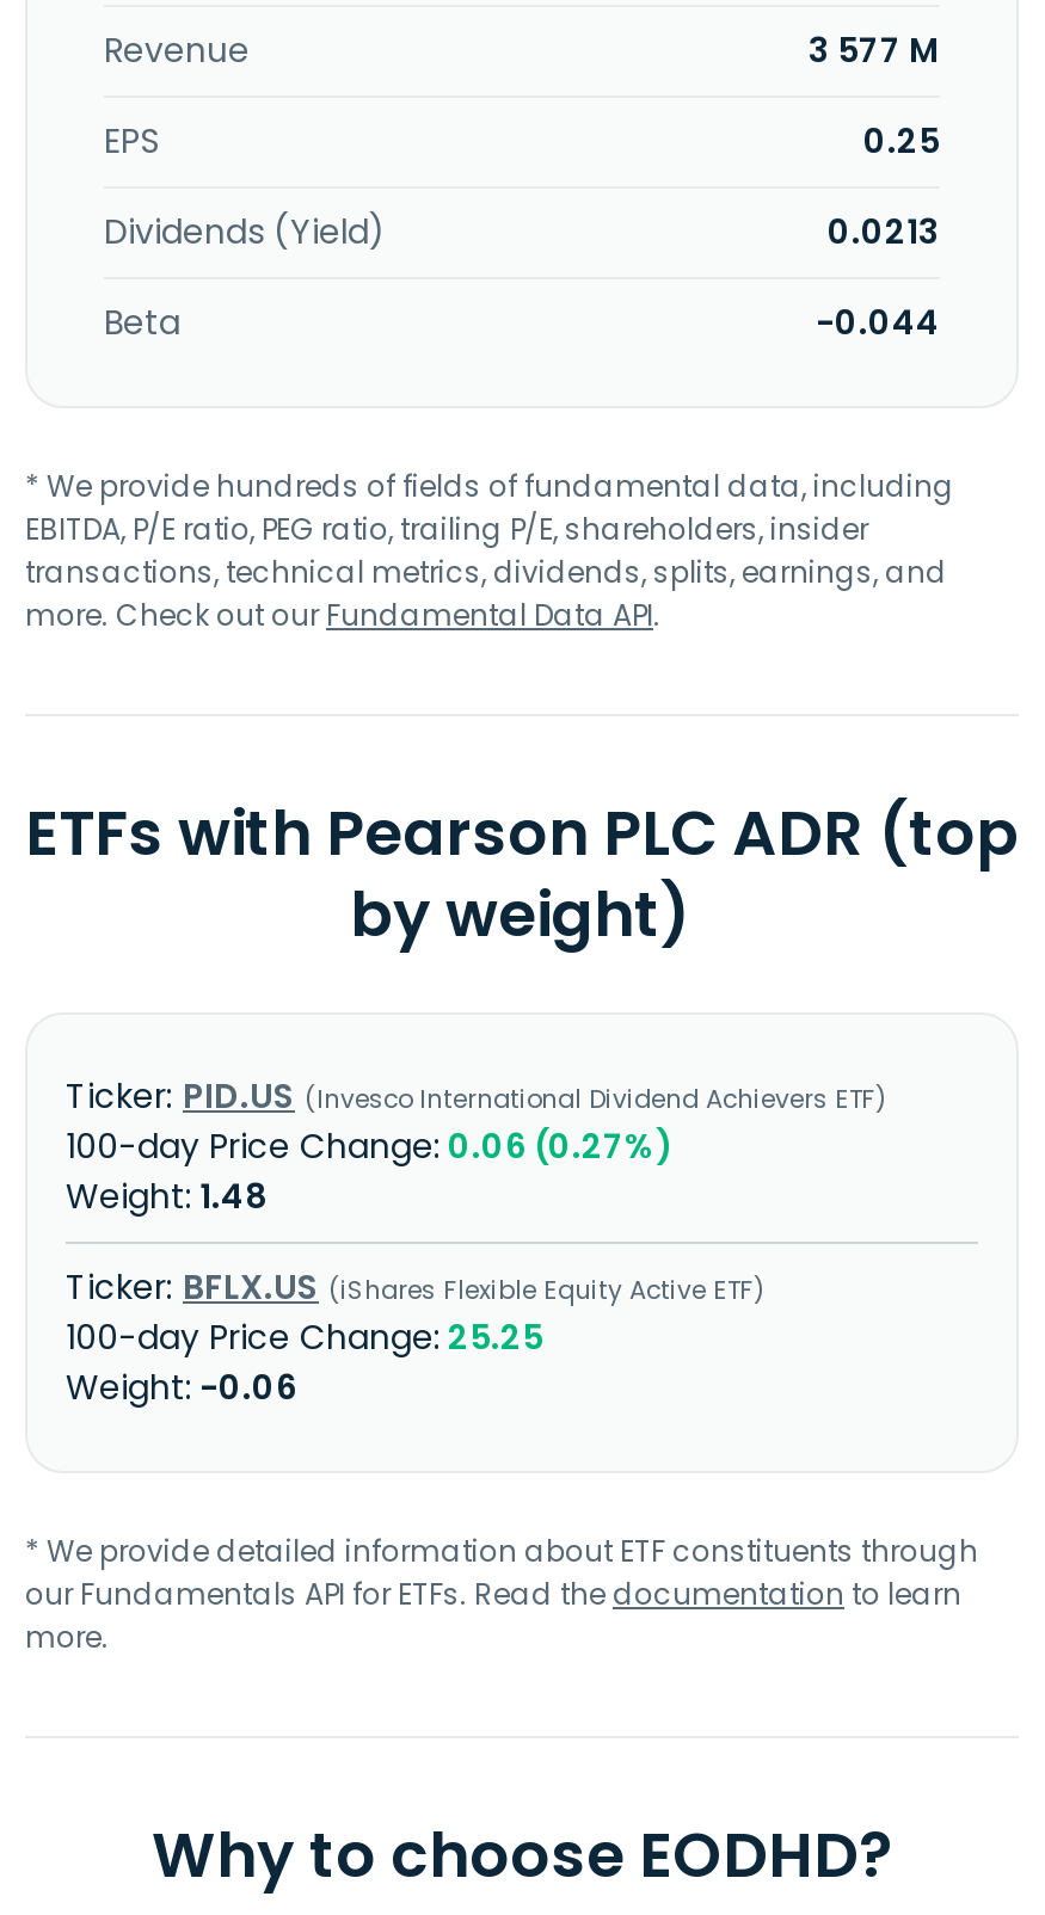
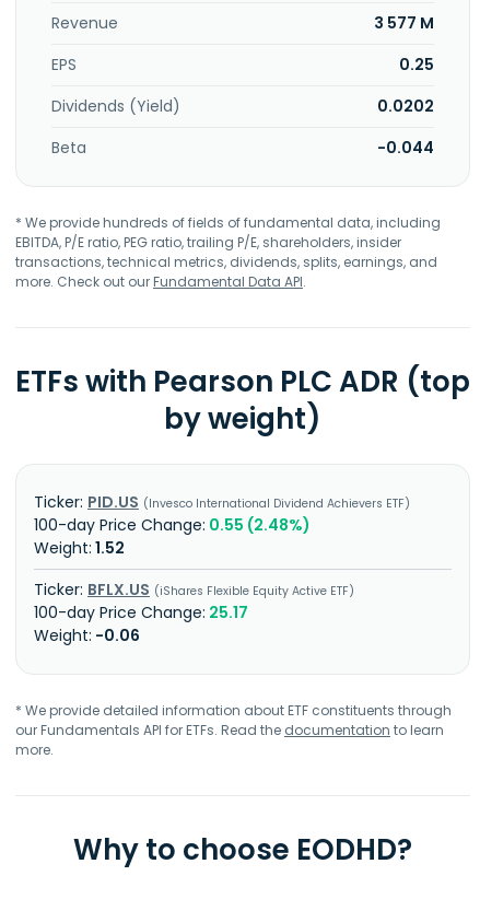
[828,208,940,255] 0.0213 -> [377,95,434,117] 0.0202
[441,1122,672,1170] 0.06 (0.27%) -> [206,514,311,536] 0.55 (2.48%)
[192,1172,266,1220] 1.48 -> [92,537,125,559] 1.52
[441,1313,543,1361] 25.25 -> [206,602,248,623] 25.17

